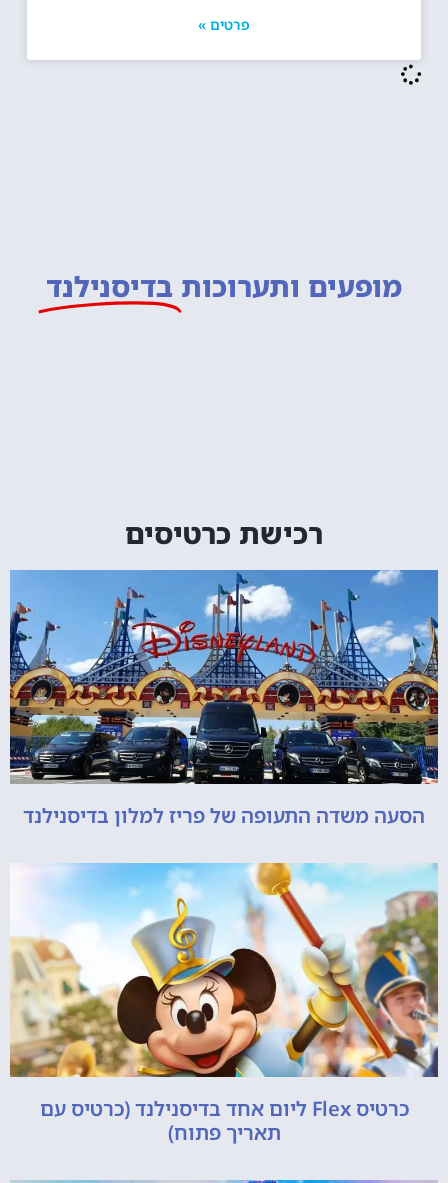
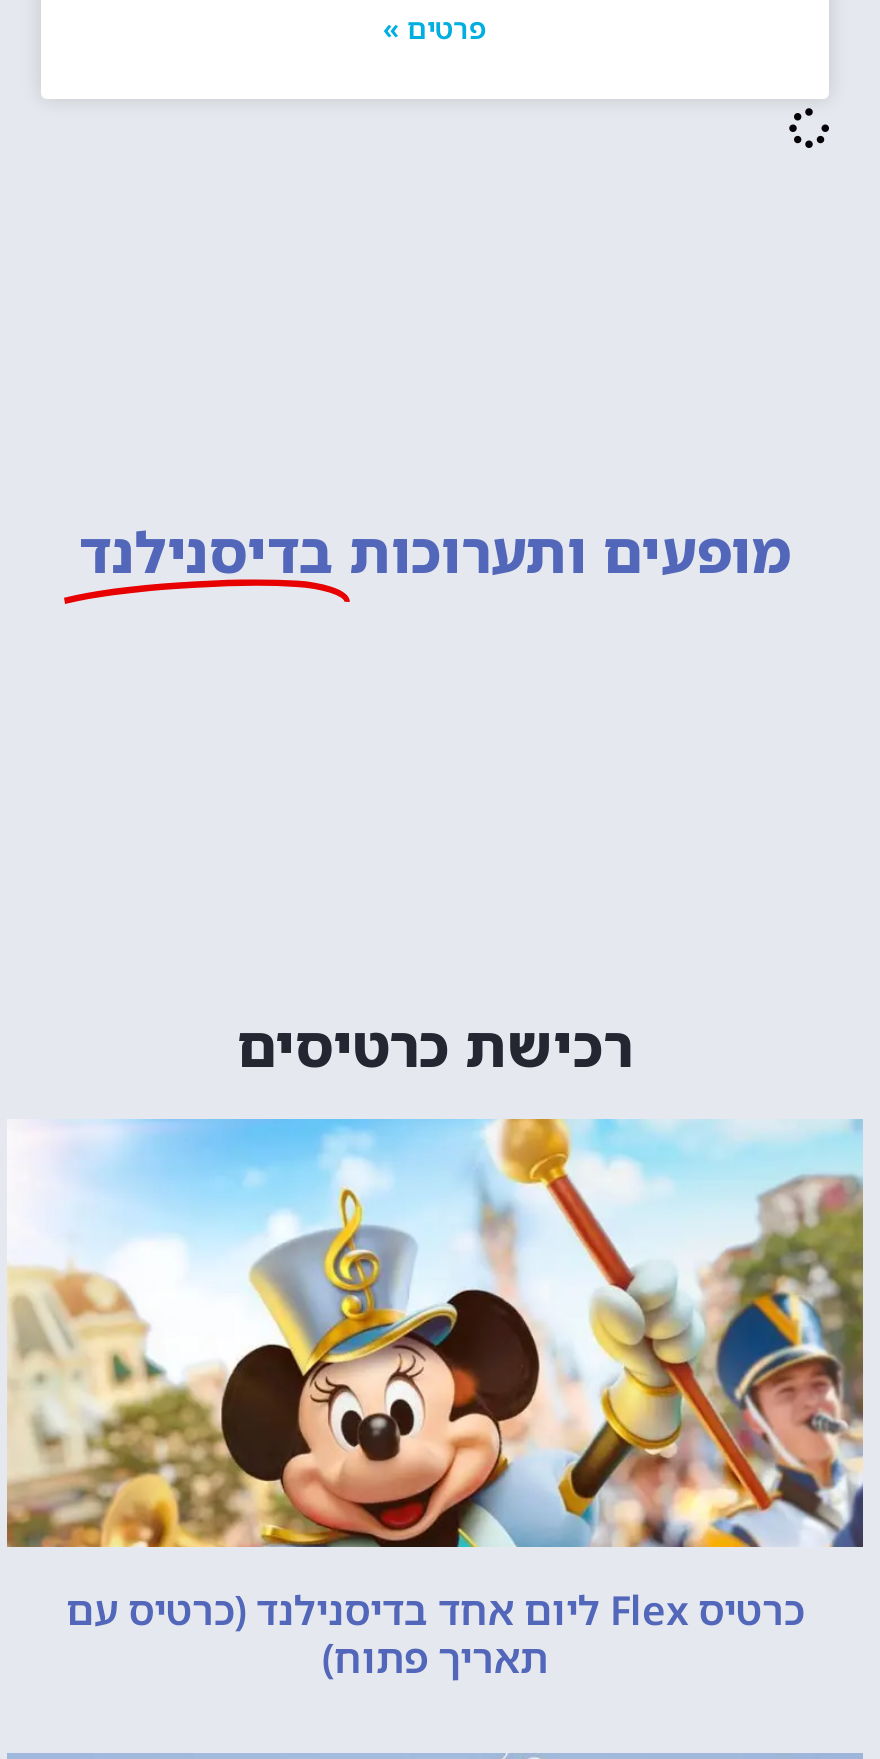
[9,569,439,829] [image] | הסעה משדה התעופה של פריז למלון בדיסנילנד -> none

